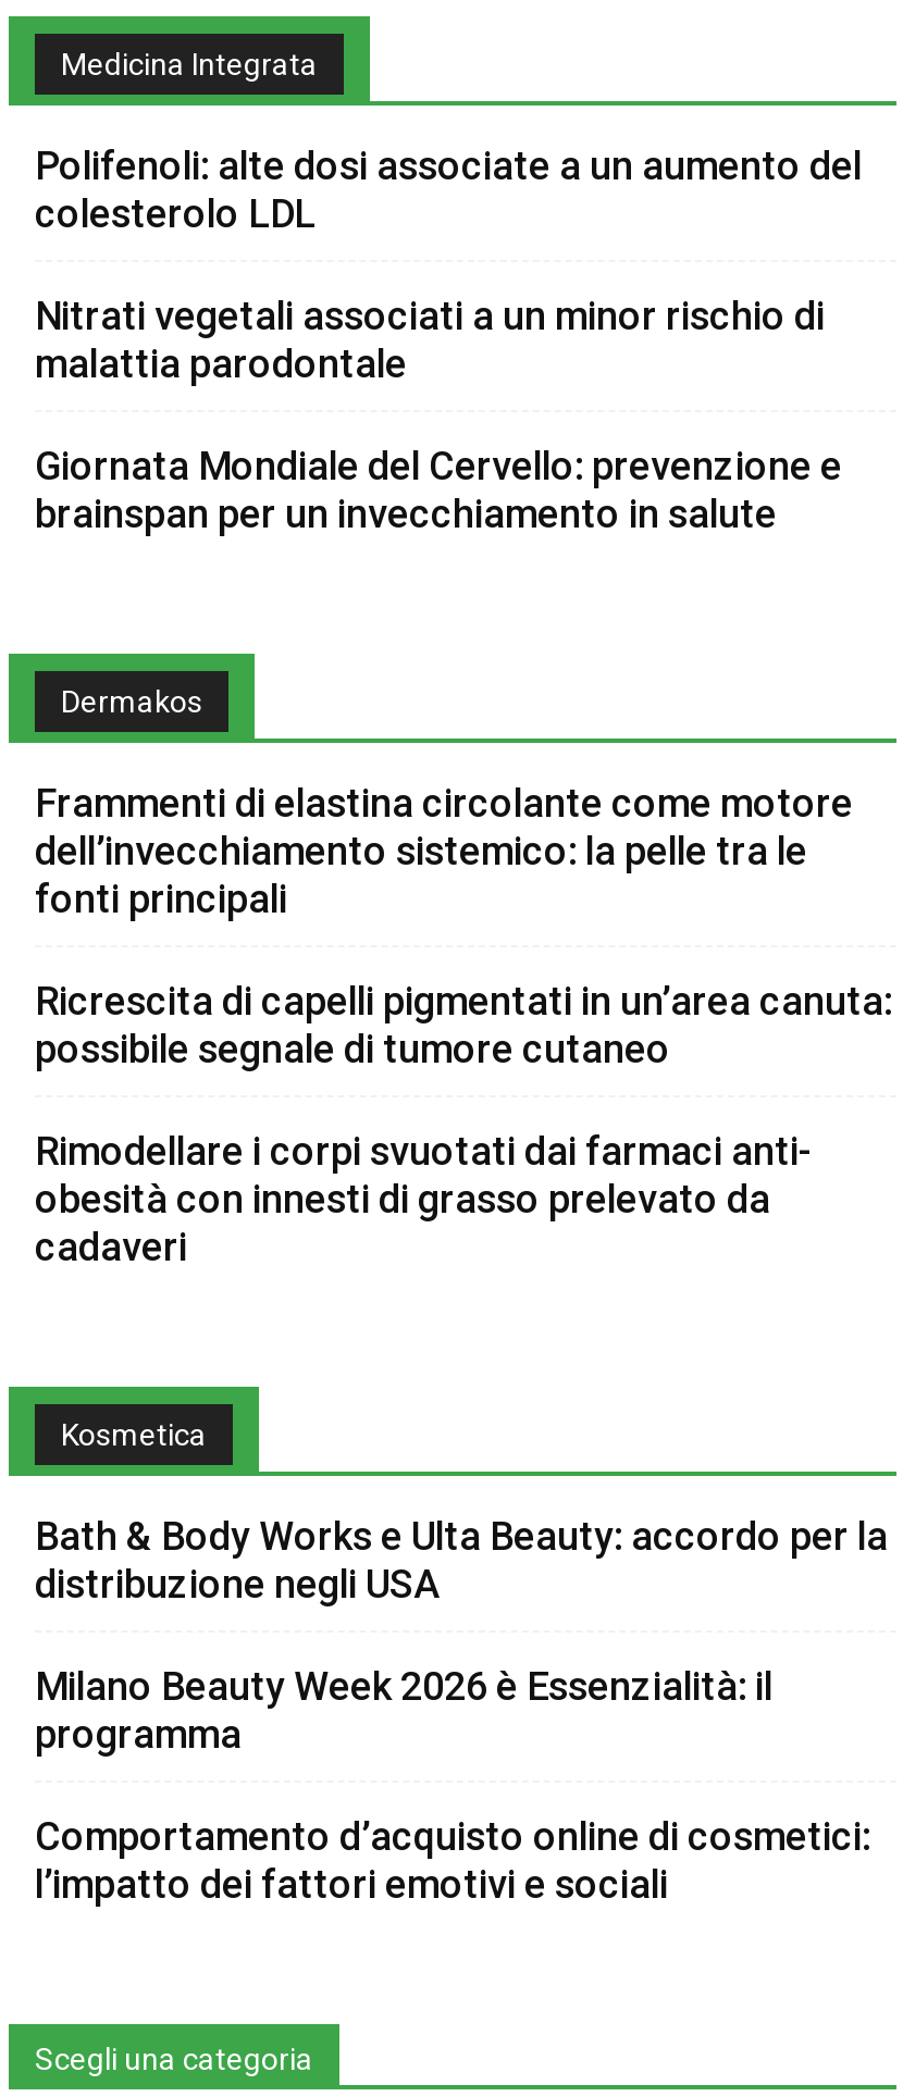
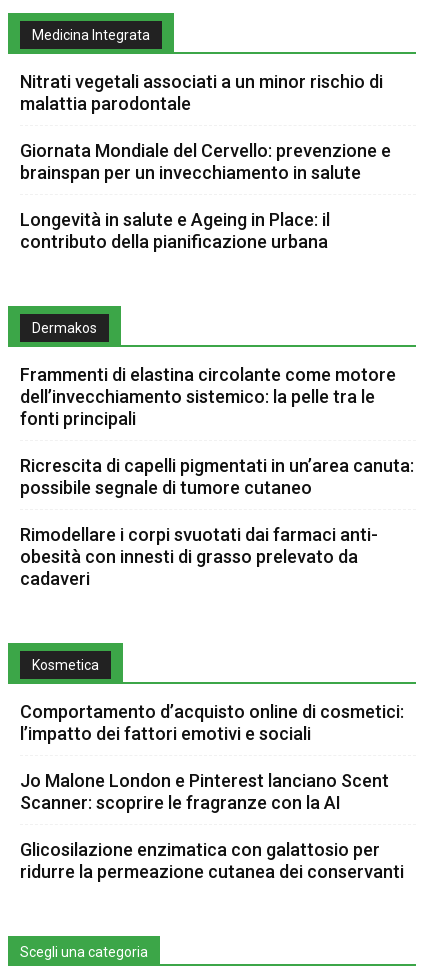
[35,142,862,236] Polifenoli: alte dosi associate a un aumento del | colesterolo LDL -> none
moved [35,292,842,536] -> [20,71,391,183]: Nitrati vegetali associati a un minor rischio di | malattia parodontale | Giornata Mondiale del Cervello: prevenzione e | brainspan per un invecchiamento in salute
none -> [20,209,330,252] Longevità in salute e Ageing in Place: il | contributo della pianificazione urbana
[35,1512,888,1756] Bath & Body Works e Ulta Beauty: accordo per la | distribuzione negli USA | Milano Beauty Week 2026 è Essenzialità: il | programma -> none
moved [35,1813,870,1906] -> [20,701,404,744]: Comportamento d’acquisto online di cosmetici: | l’impatto dei fattori emotivi e sociali
none -> [20,770,404,882] Jo Malone London e Pinterest lanciano Scent | Scanner: scoprire le fragranze con la AI | Glicosilazione enzimatica con galattosio per | ridurre la permeazione cutanea dei conservanti

